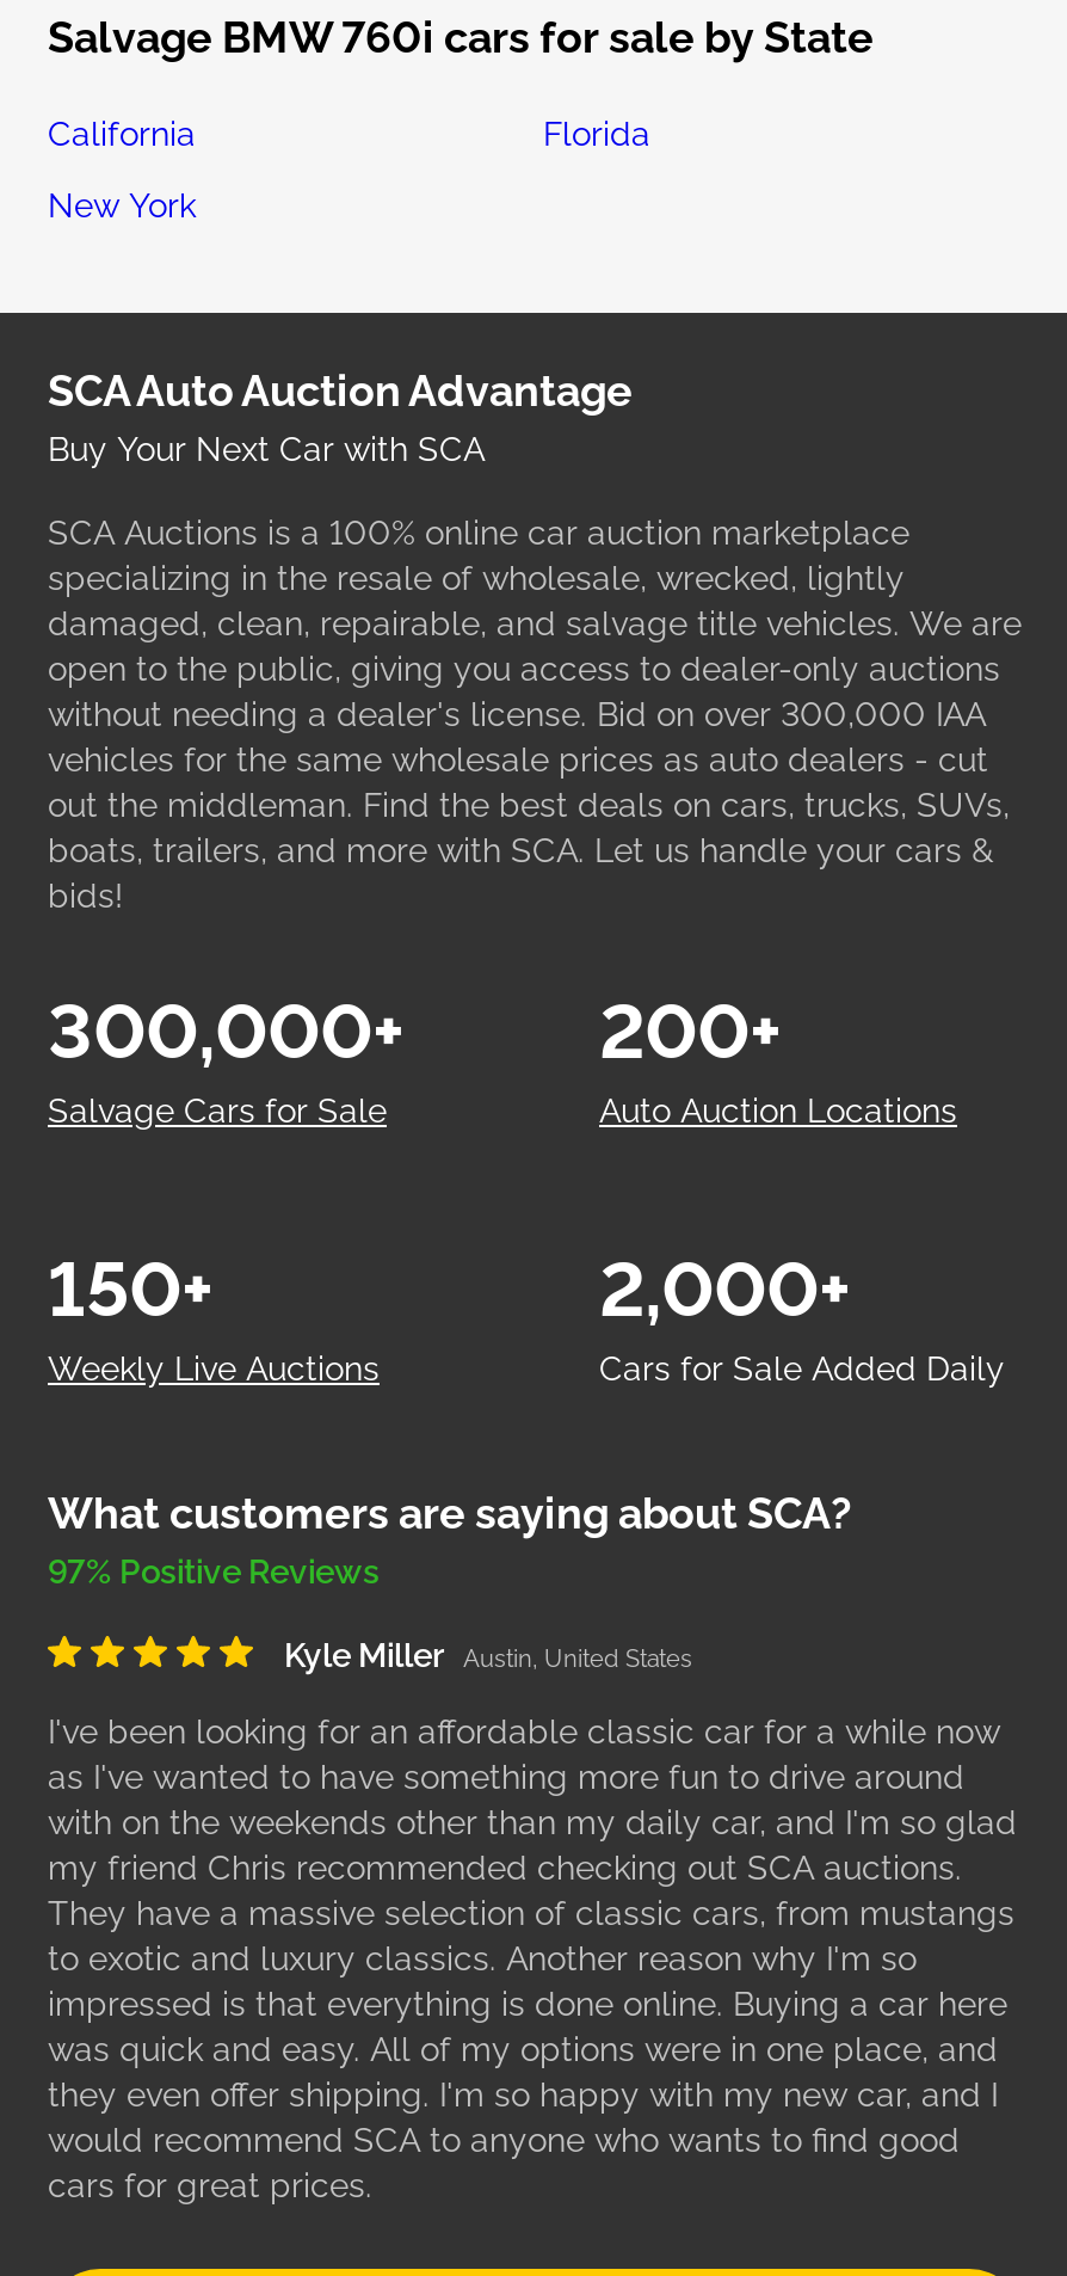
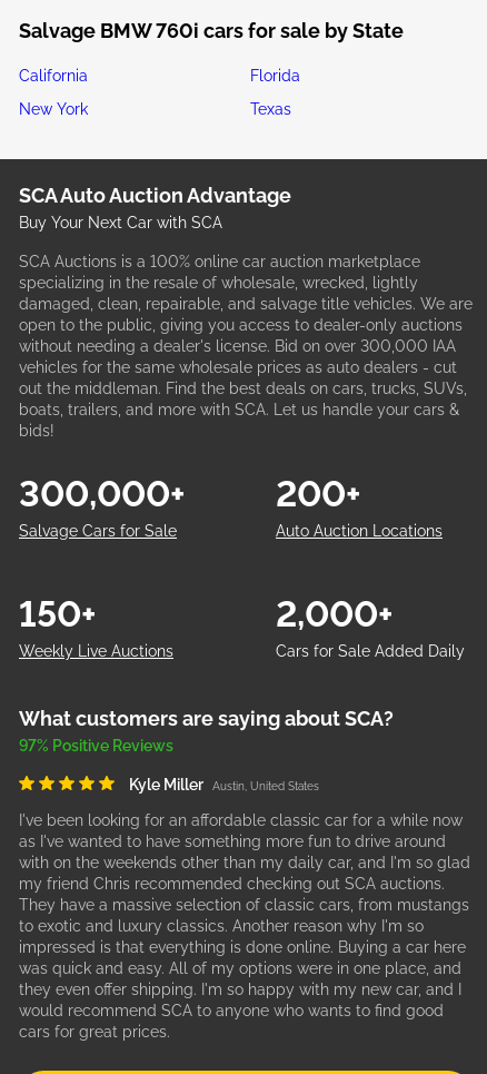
none -> [250,100,291,118] Texas

